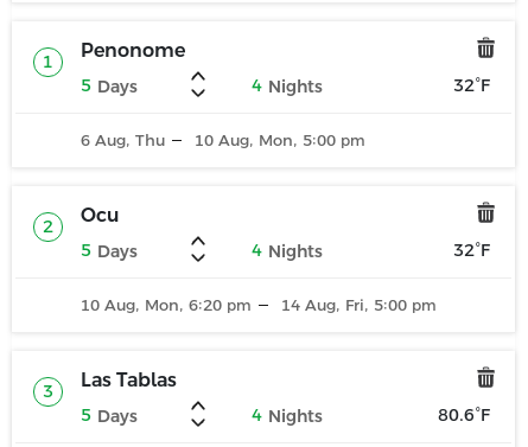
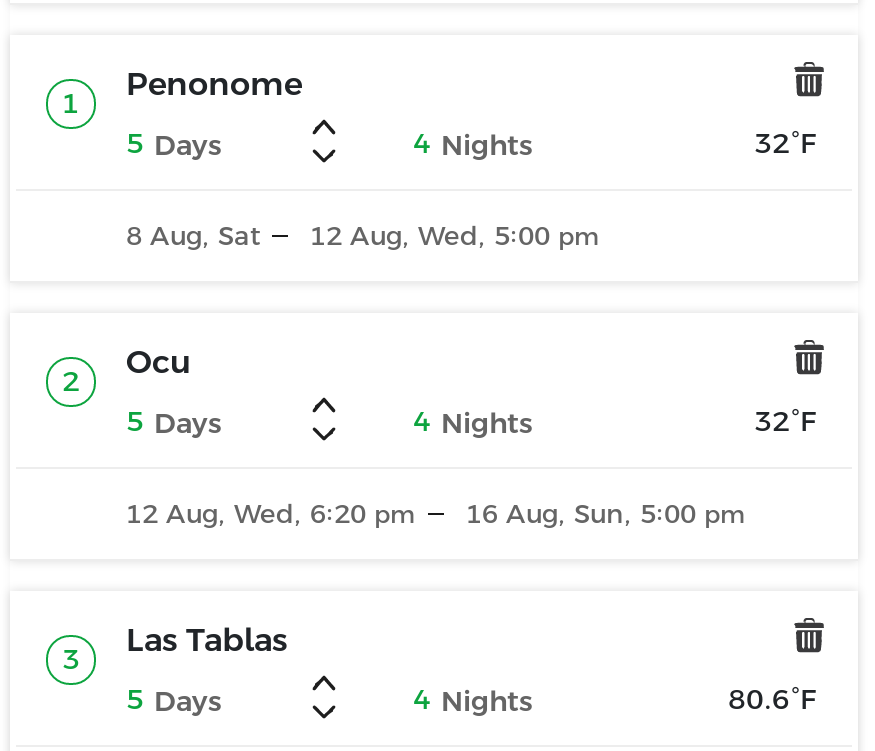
[81,132,165,149] 6 Aug, Thu -> [126,221,260,251] 8 Aug, Sat
[195,132,365,149] 10 Aug, Mon, 5:00 pm -> [310,221,600,251] 12 Aug, Wed, 5:00 pm
[81,296,252,314] 10 Aug, Mon, 6:20 pm -> [126,499,416,529] 12 Aug, Wed, 6:20 pm
[281,296,437,314] 14 Aug, Fri, 5:00 pm -> [466,499,746,529] 16 Aug, Sun, 5:00 pm

